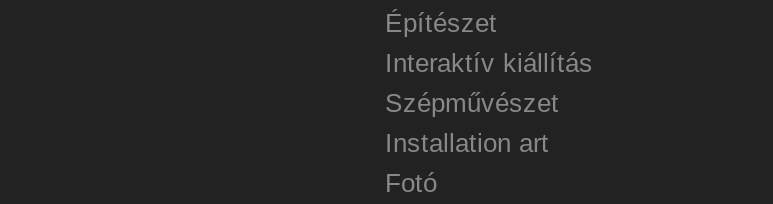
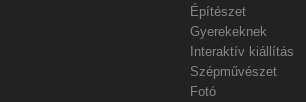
none -> [190,24,267,39] Gyerekeknek
moved [385,47,593,117] -> [190,44,294,79]: Interaktív kiállítás | Szépművészet
[385,127,549,157] Installation art -> none

